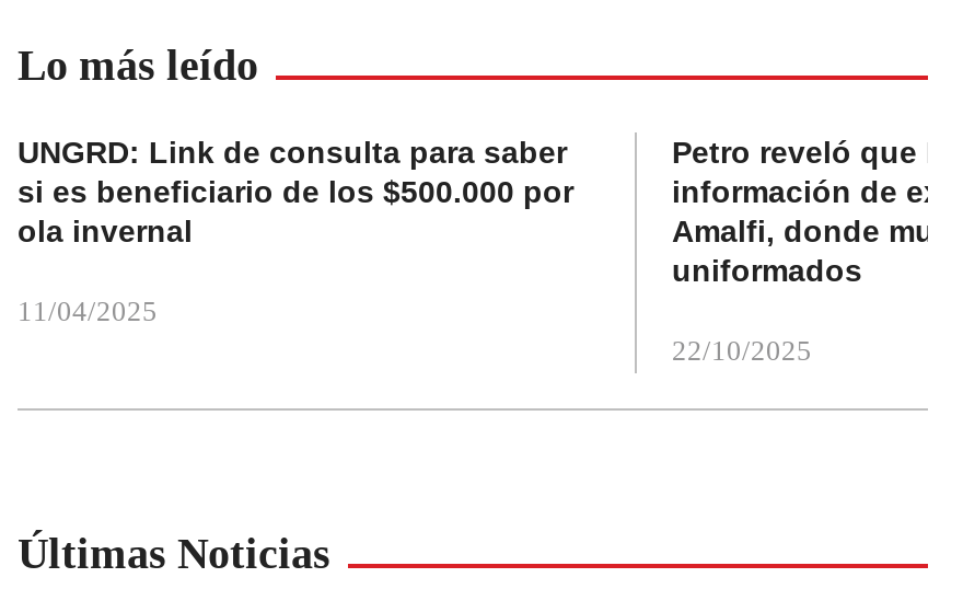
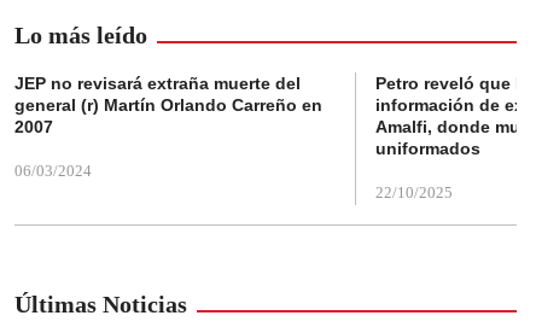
[18,135,573,249] UNGRD: Link de consulta para saber | si es beneficiario de los $500.000 por | ola invernal -> [14,74,322,137] JEP no revisará extraña muerte del | general (r) Martín Orlando Carreño en | 2007
[18,295,158,328] 11/04/2025 -> [14,162,92,180] 06/03/2024

